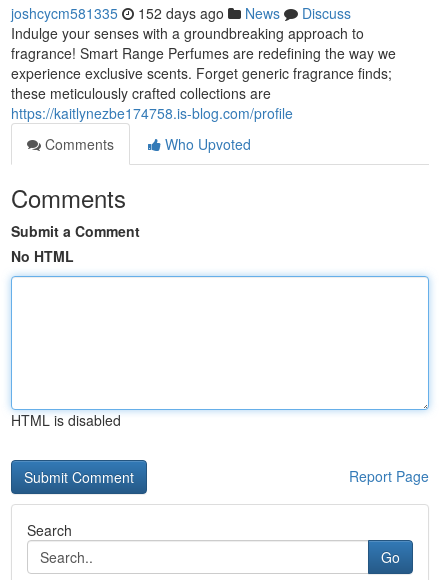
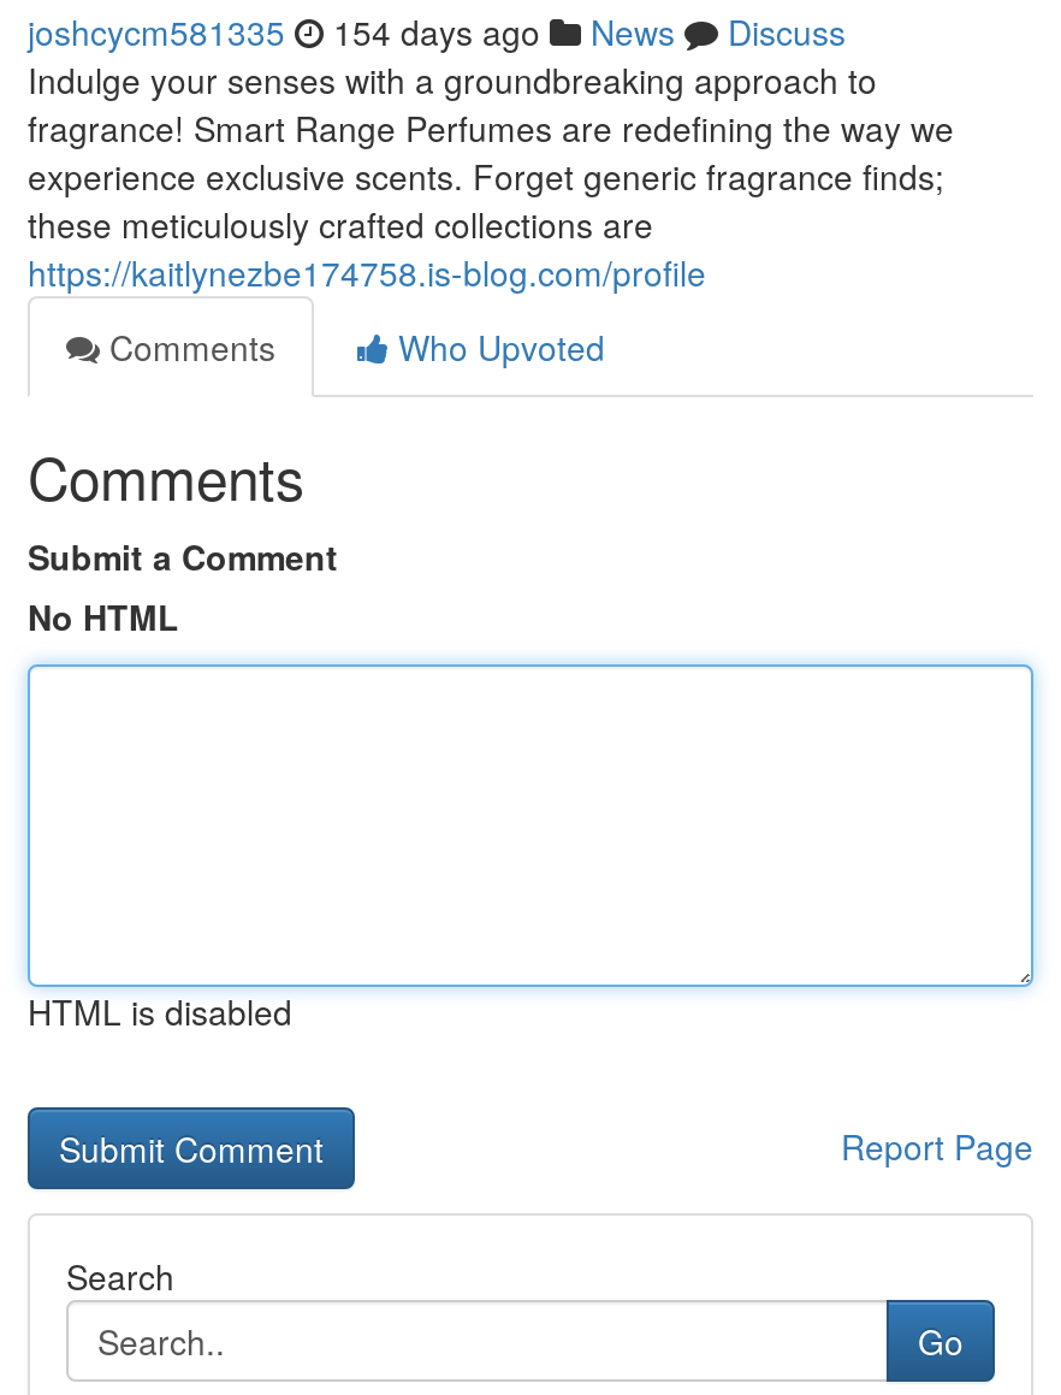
[11,3,351,23] joshcycm581335 152 days ago News Discuss -> [28,7,846,55] joshcycm581335 154 days ago News Discuss

